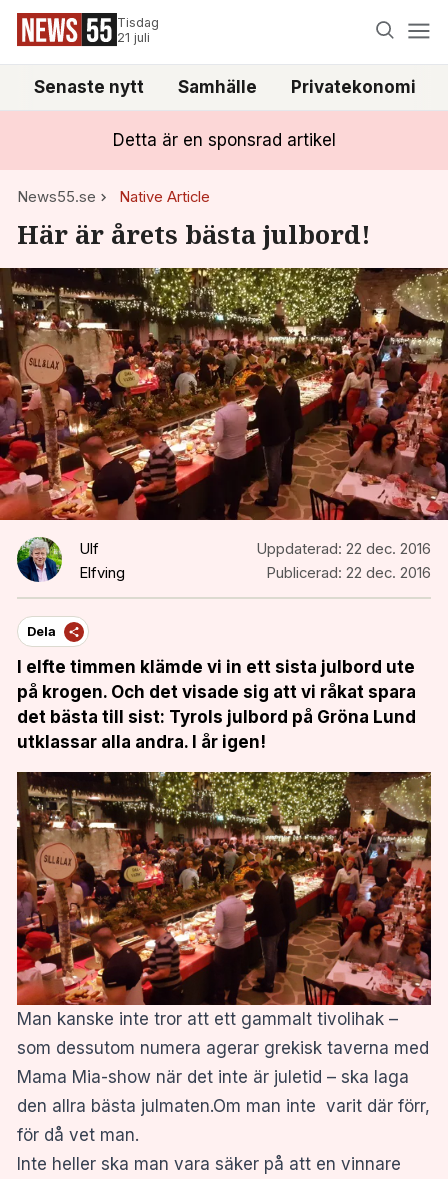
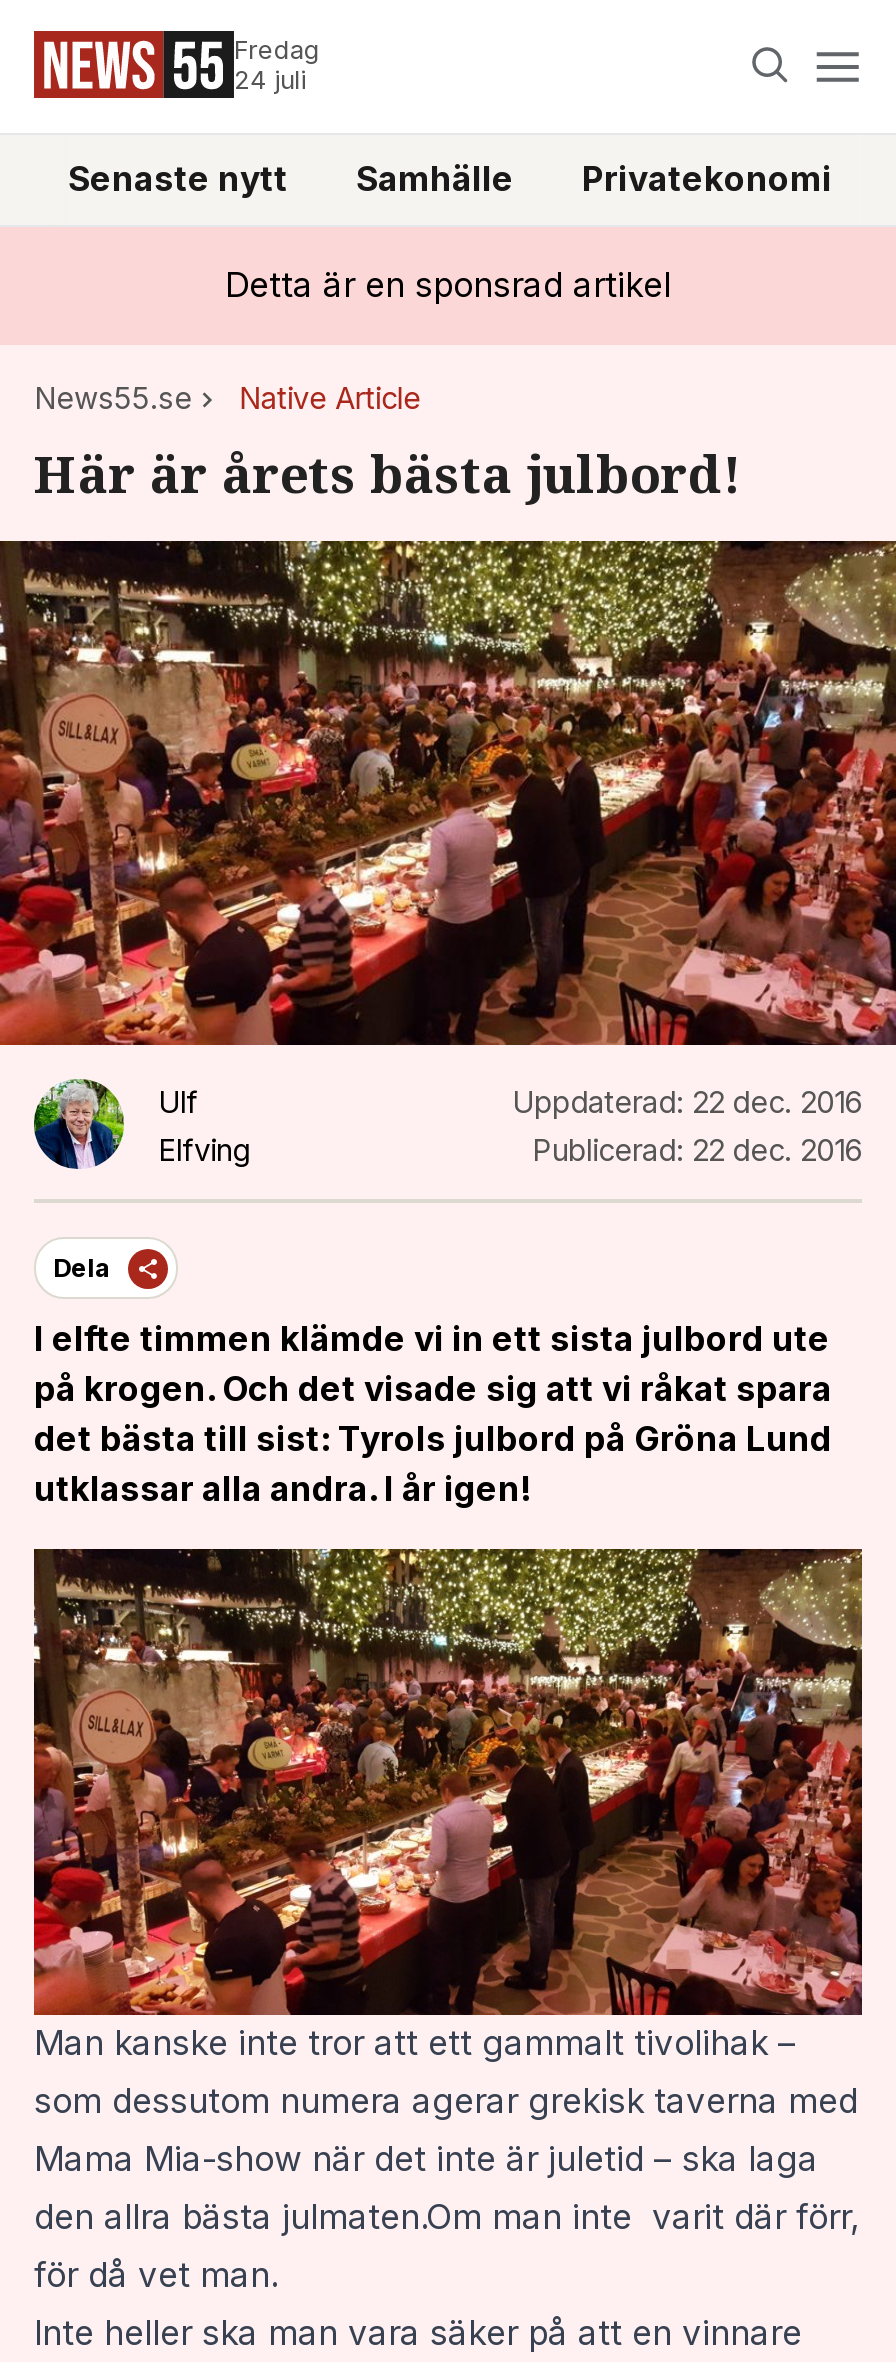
[117,15,159,45] Tisdag | 21 juli -> [234,35,320,95] Fredag | 24 juli

